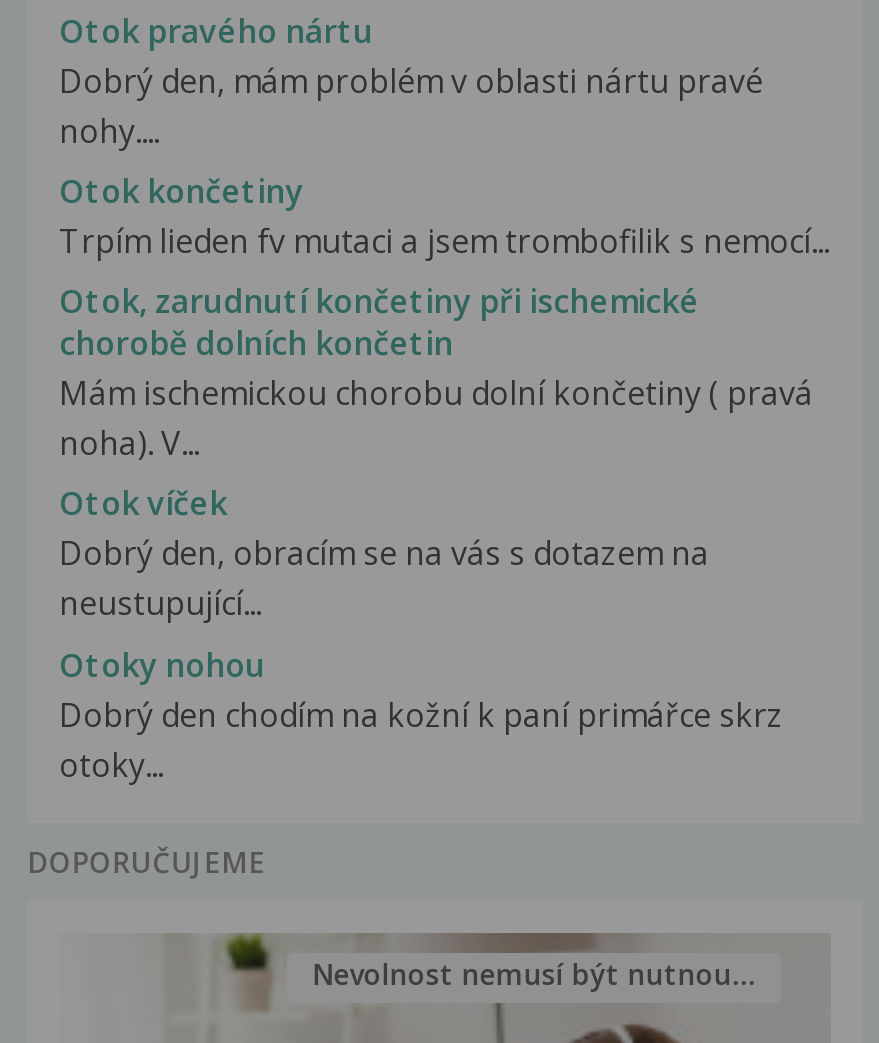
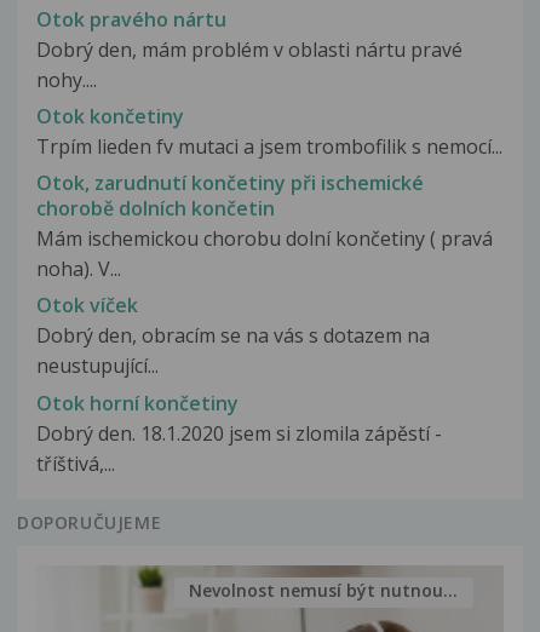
[59,642,783,786] Otoky nohou | Dobrý den chodím na kožní k paní primářce skrz | otoky... -> [36,389,442,476] Otok horní končetiny | Dobrý den. 18.1.2020 jsem si zlomila zápěstí - | tříštivá,...

